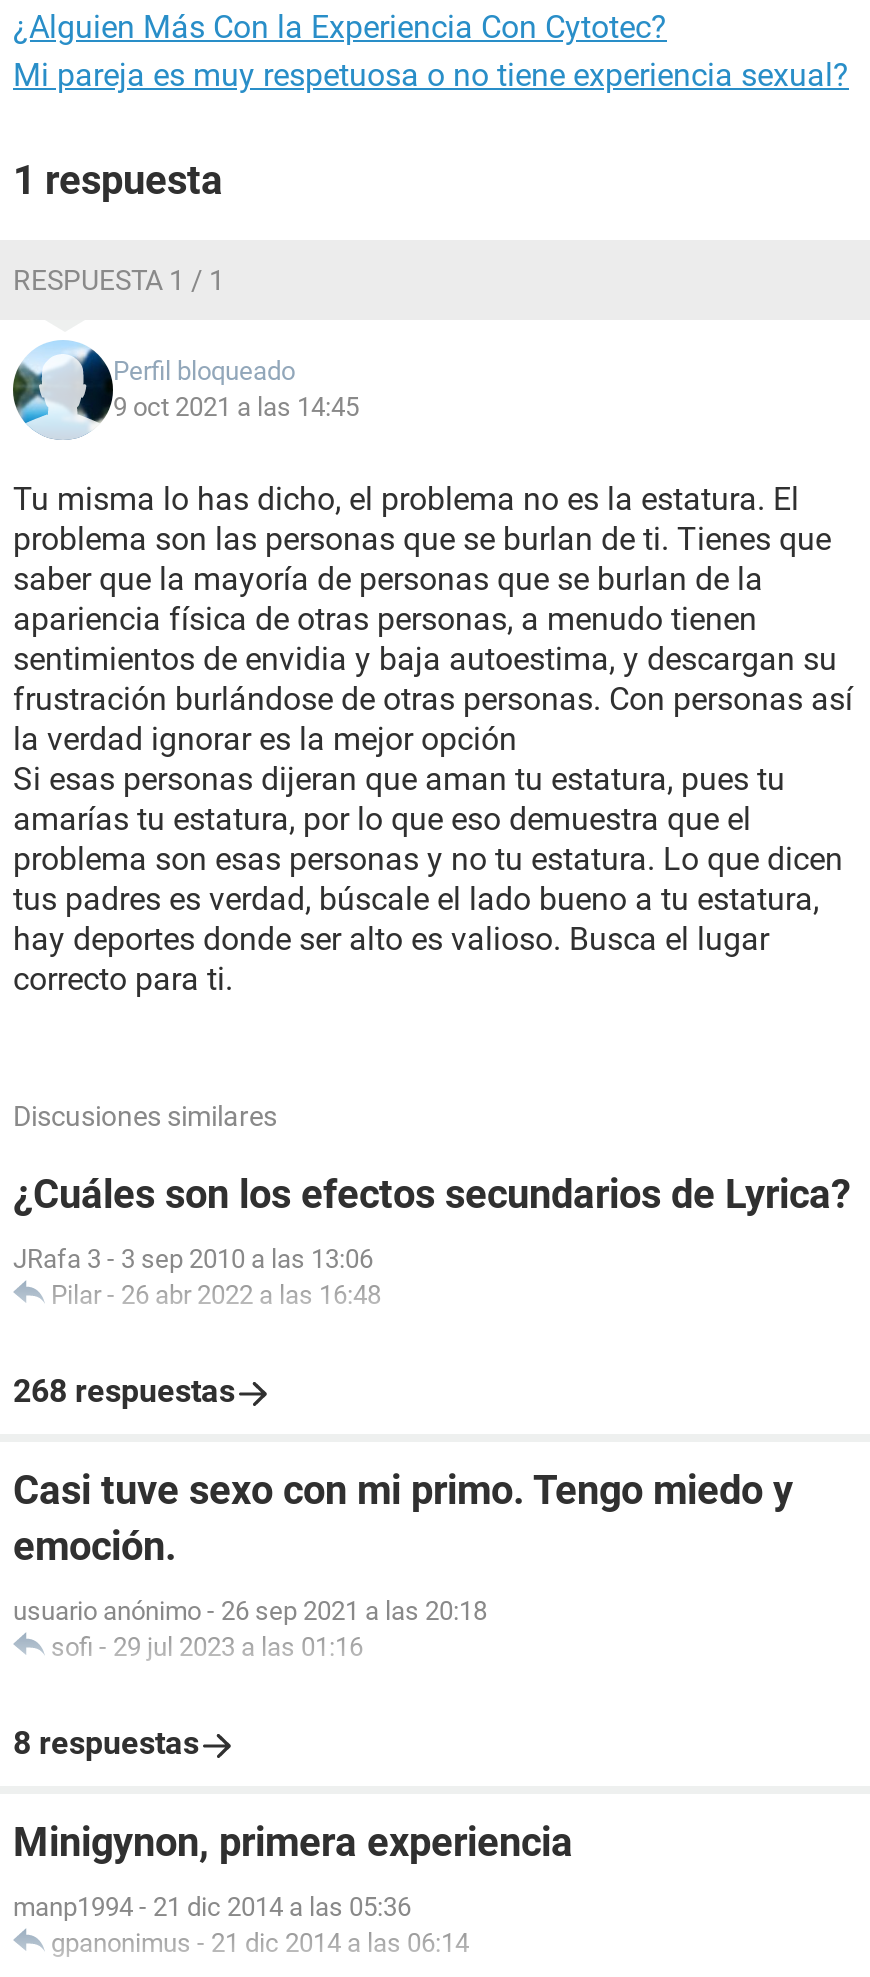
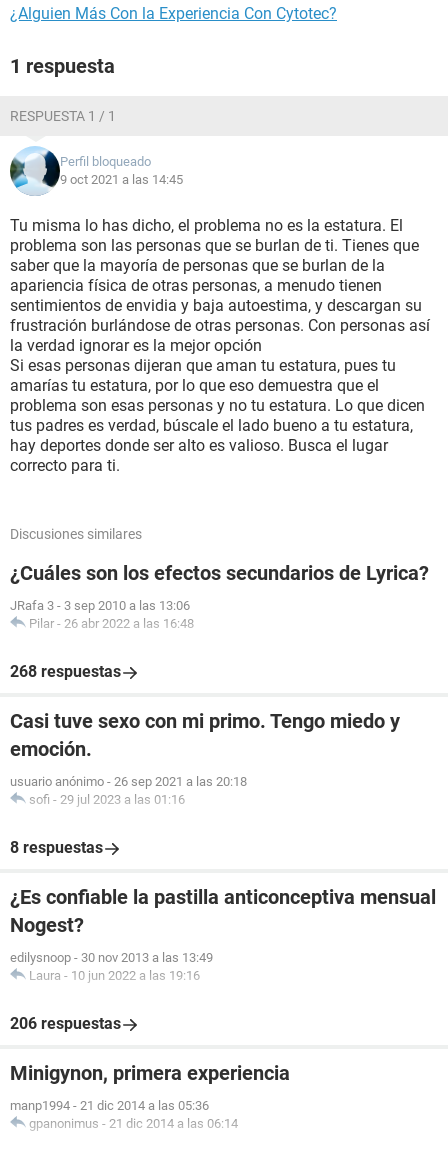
[13,56,849,94] Mi pareja es muy respetuosa o no tiene experiencia sexual? -> none
moved [11,156,853,1762] -> [9,54,430,857]: [image] | 1 respuesta | RESPUESTA 1 / 1 | ... | sofi - 29 jul 2023 a las 01:16 | 8 respuestas
none -> [10,885,436,1033] ¿Es confiable la pastilla anticonceptiva mensual | Nogest? | edilysnoop - 30 nov 2013 a las 13:49 | Laura - 10 jun 2022 a las 19:16 | 206 respuestas

